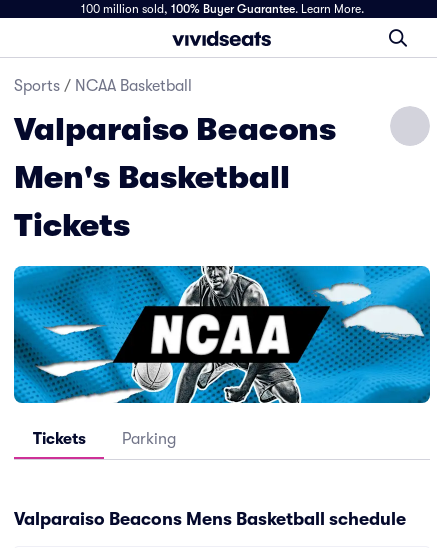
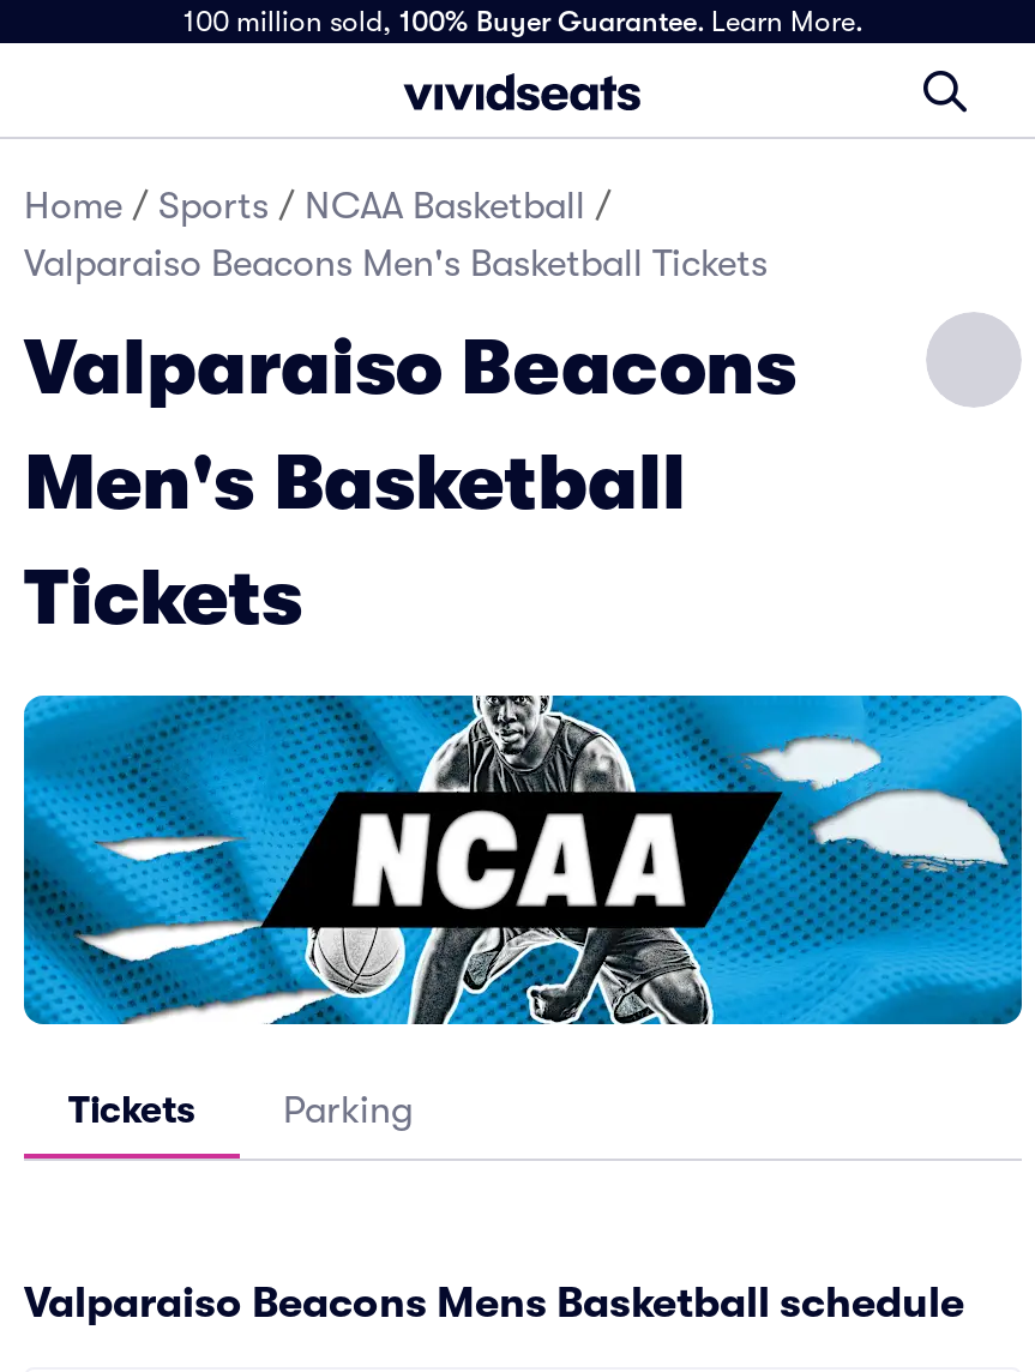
[14,77,192,95] Sports / NCAA Basketball -> [24,185,768,285] Home / Sports / NCAA Basketball / | Valparaiso Beacons Men's Basketball Tickets

